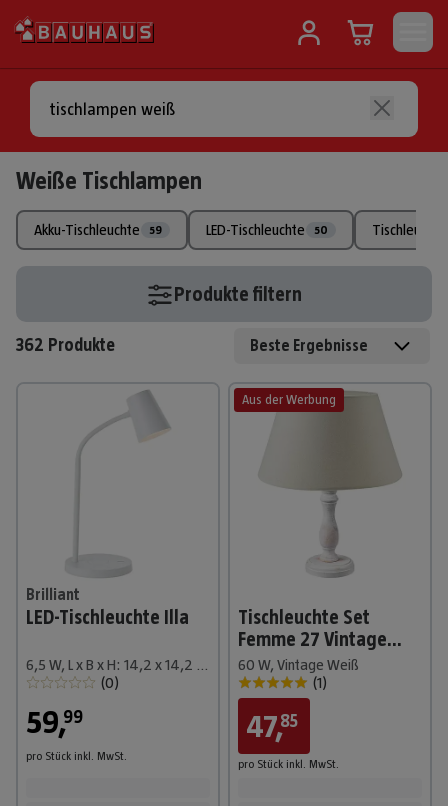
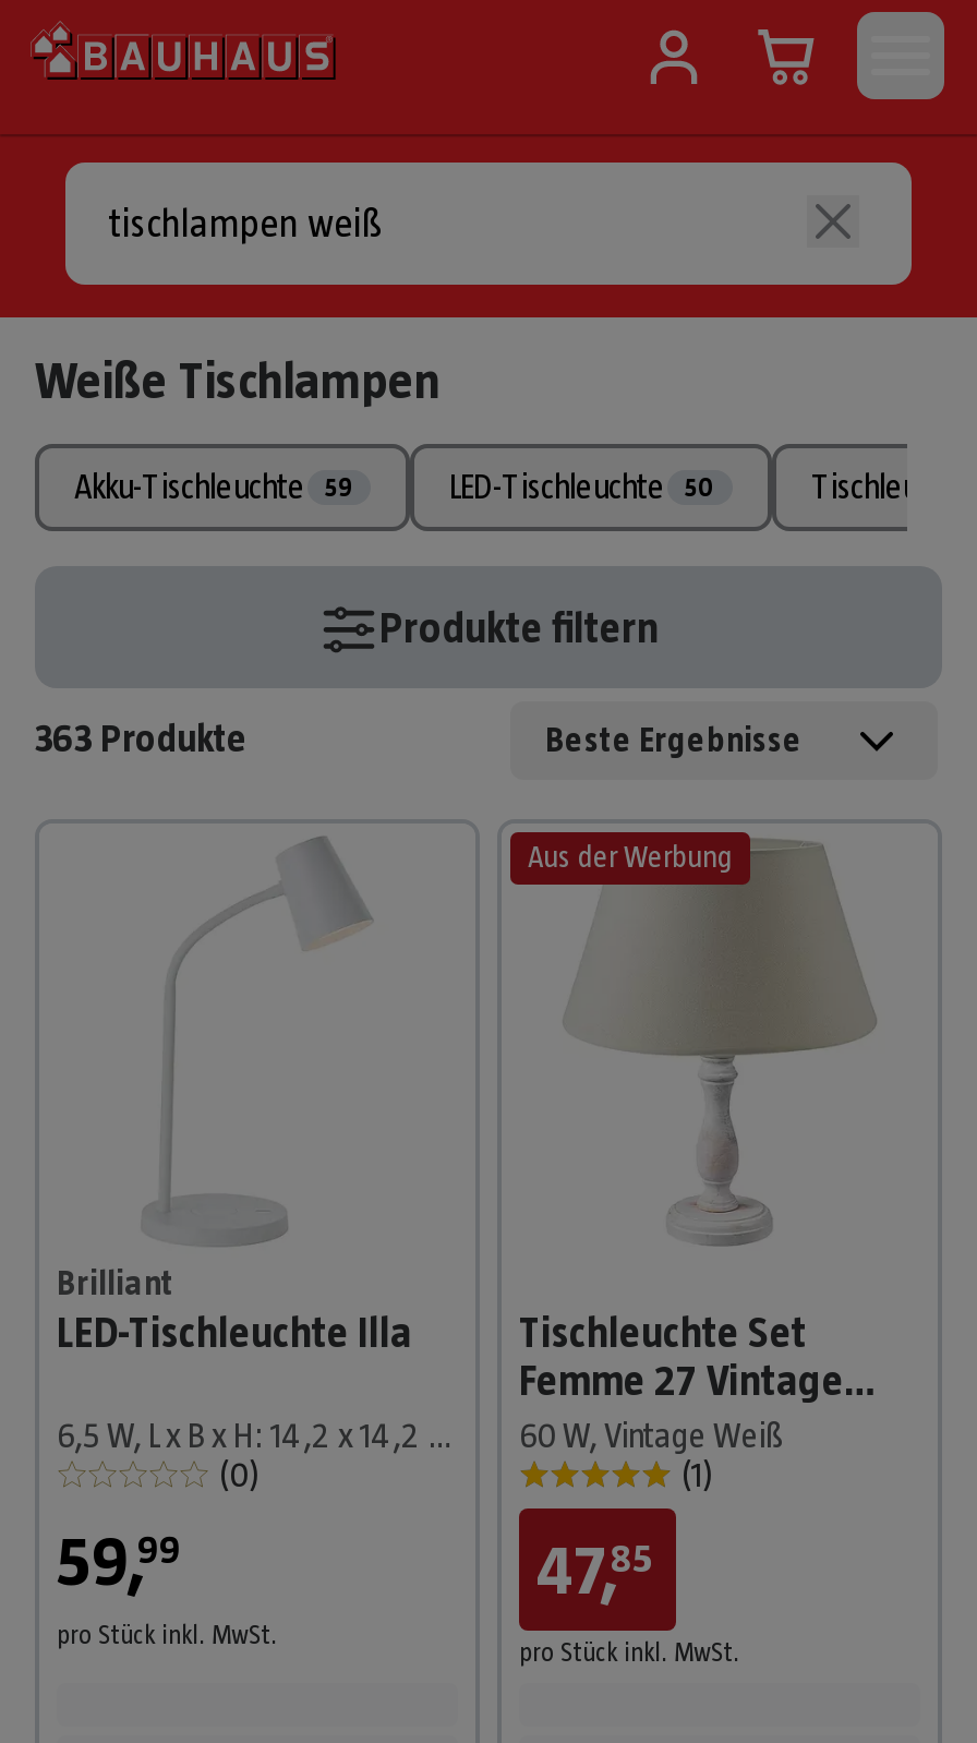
[16,335,115,355] 362 Produkte -> [35,718,246,761] 363 Produkte

